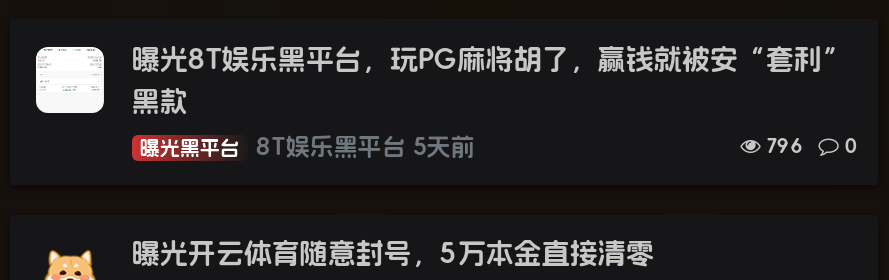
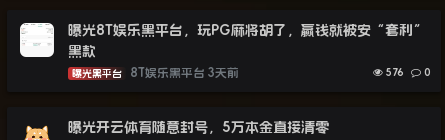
[256,135,475,159] 8T娱乐黑平台 5天前 -> [130,67,239,79] 8T娱乐黑平台 3天前
[760,135,858,157] 796 0 -> [383,67,431,78] 576 0

